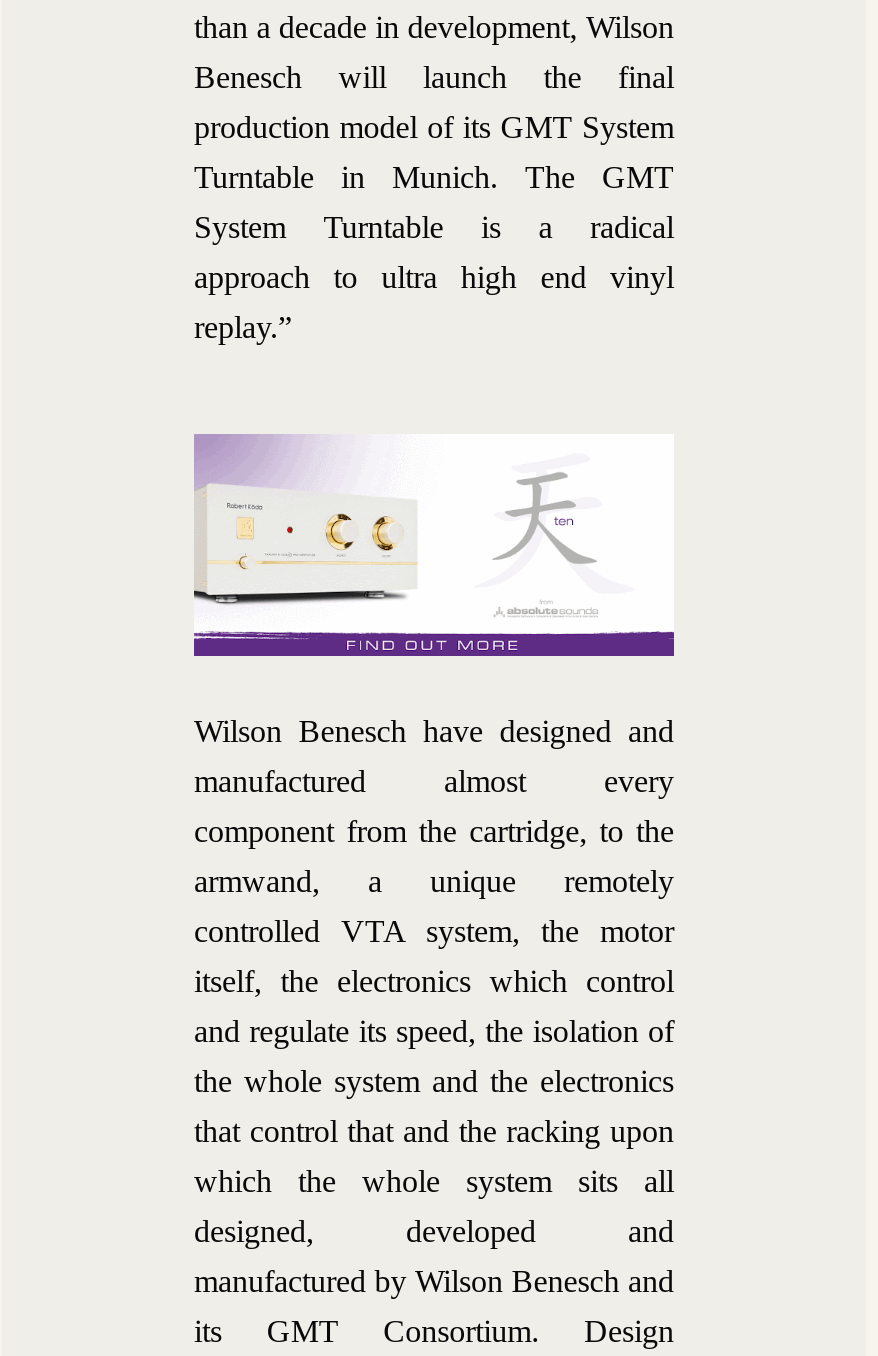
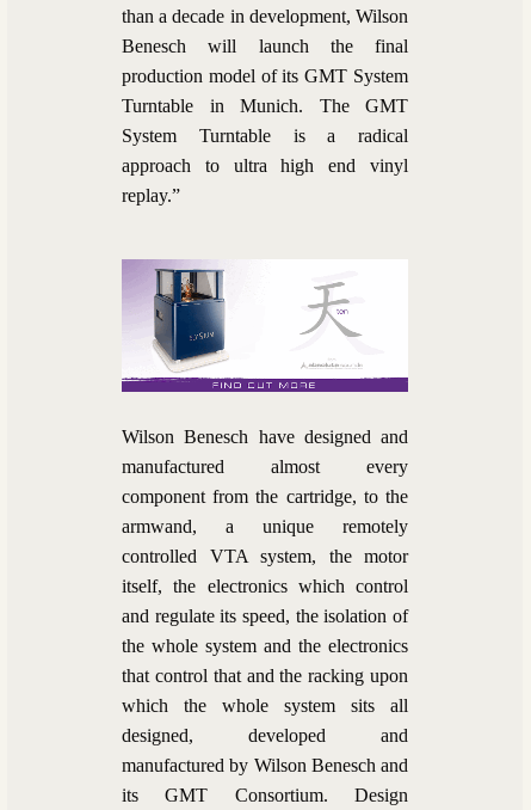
[192,450,418,640] [image] -> [122,268,254,387] [image]

